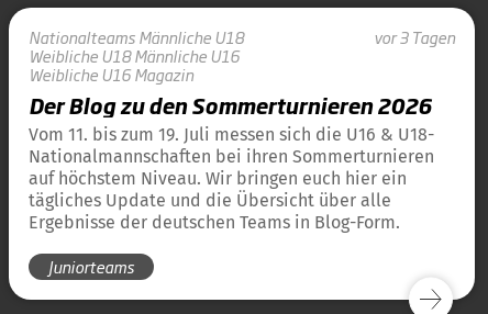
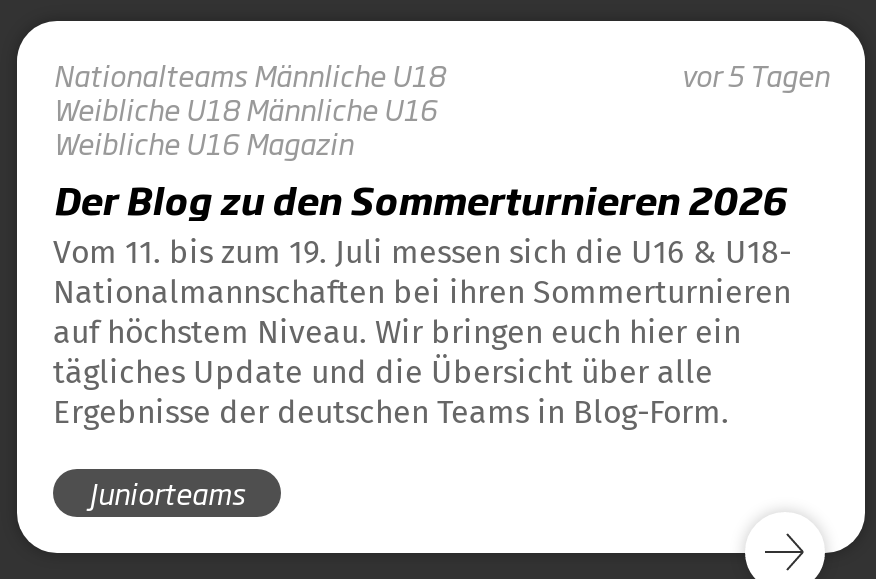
[374,25,455,48] vor 3 Tagen -> [681,53,829,95] vor 5 Tagen

